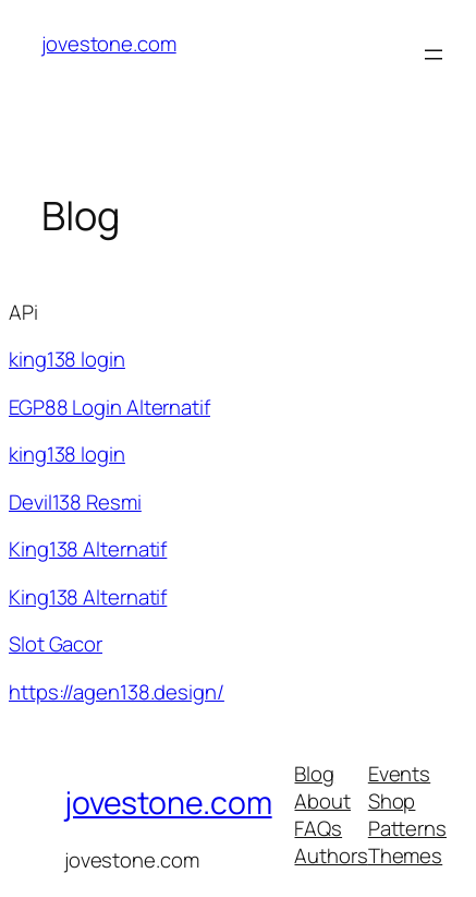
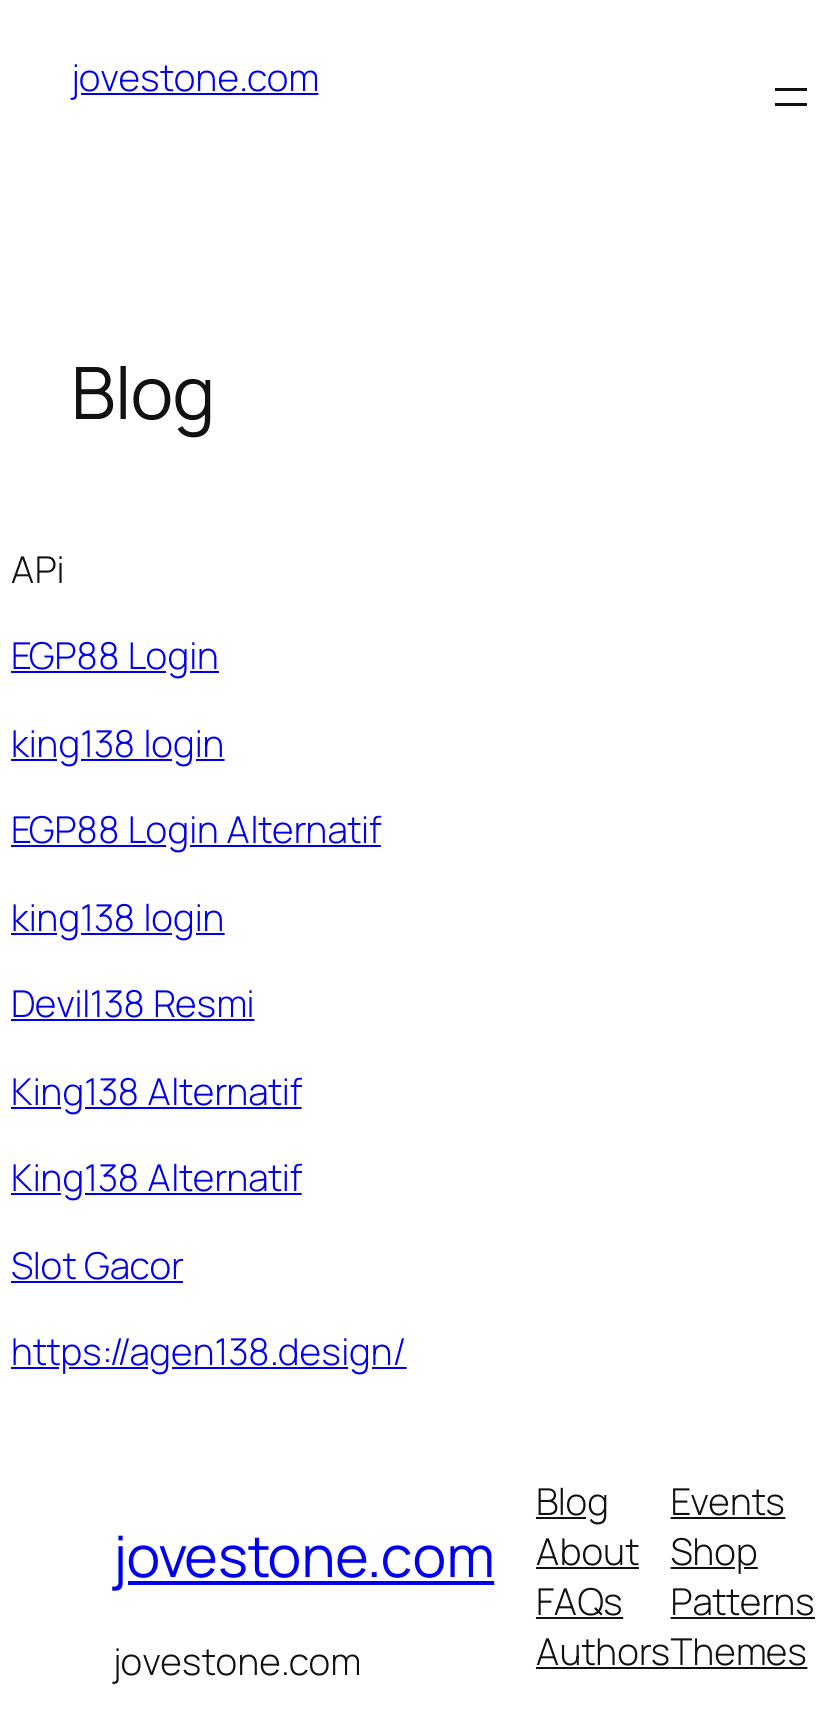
none -> [11,630,219,682] EGP88 Login

